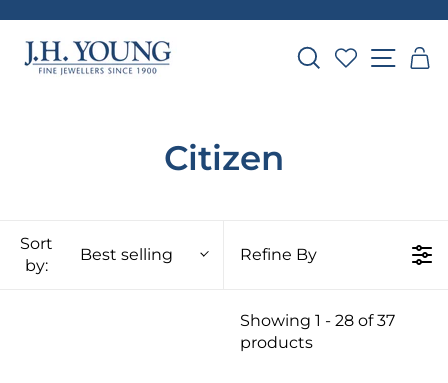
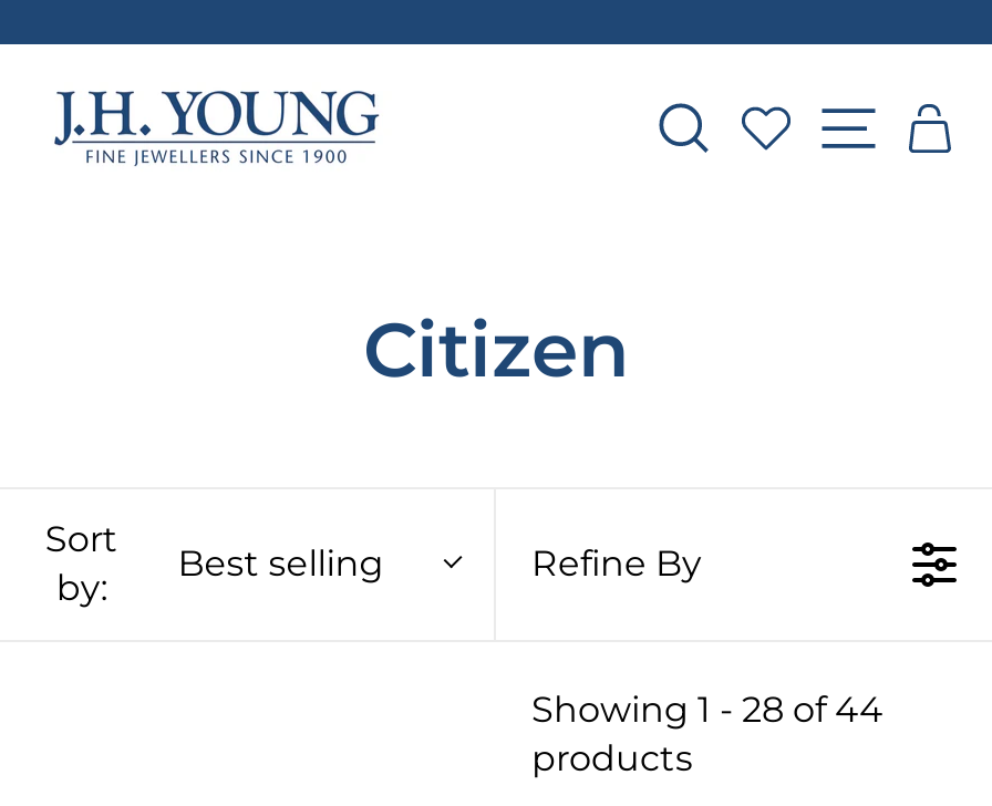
[240,311,395,330] Showing 1 - 28 of 37 -> [531,689,883,731] Showing 1 - 28 of 44

